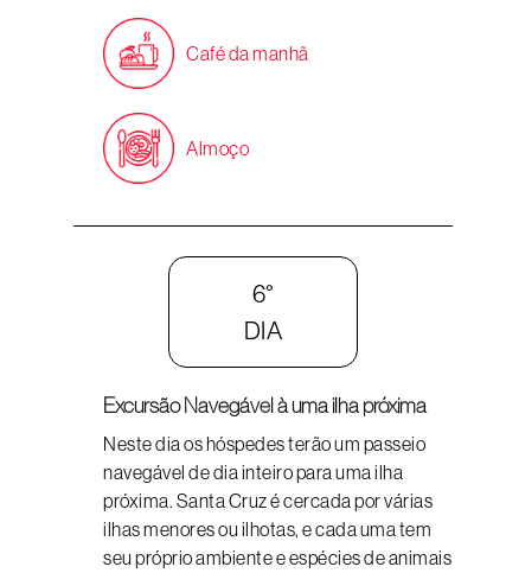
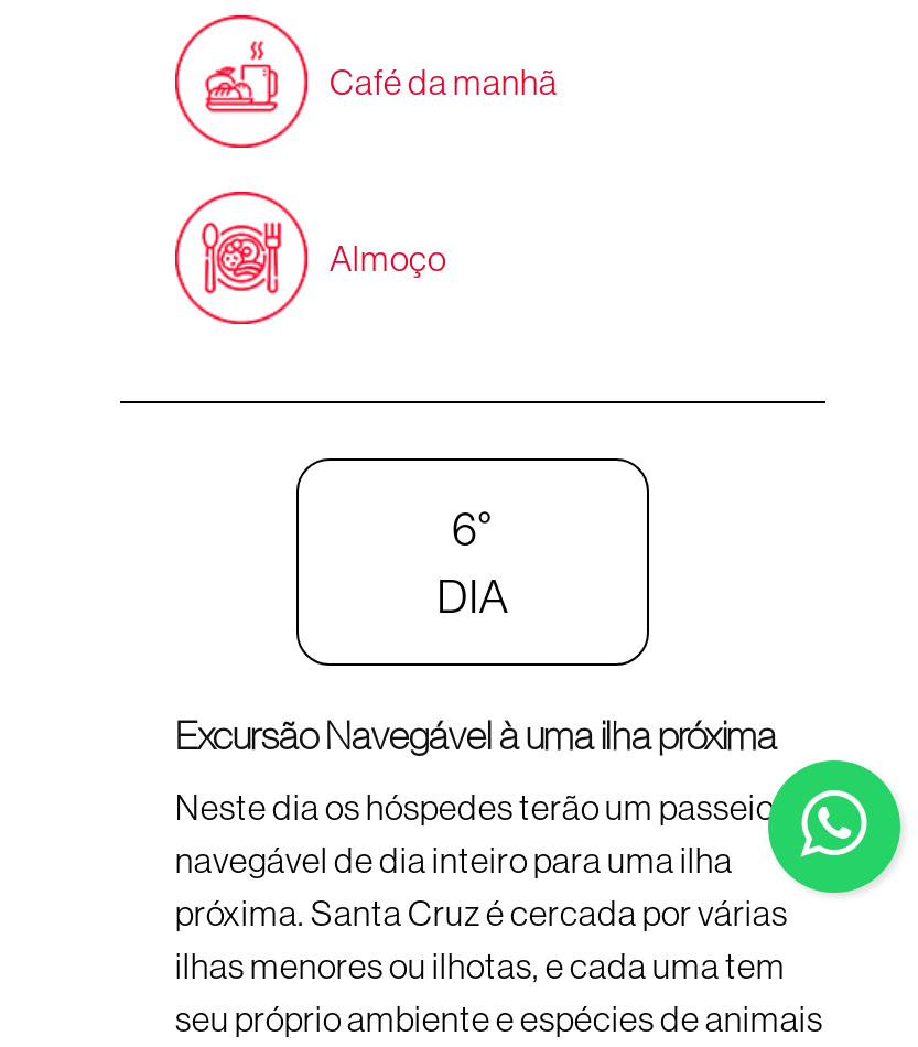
none -> [766,758,905,897] [image]

